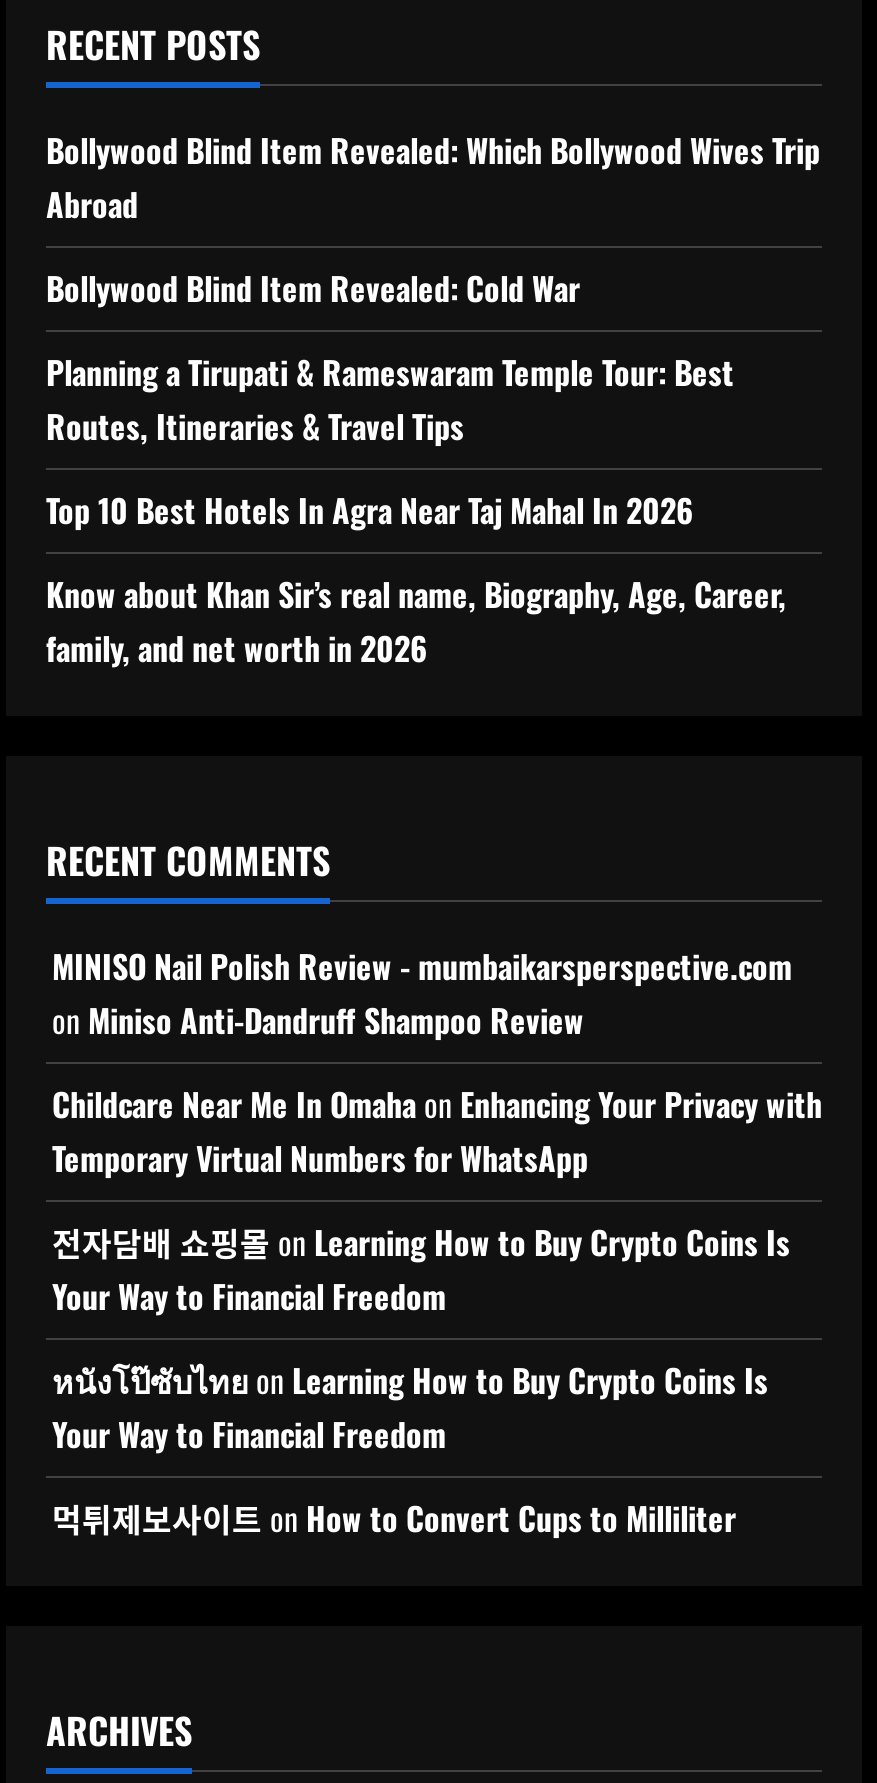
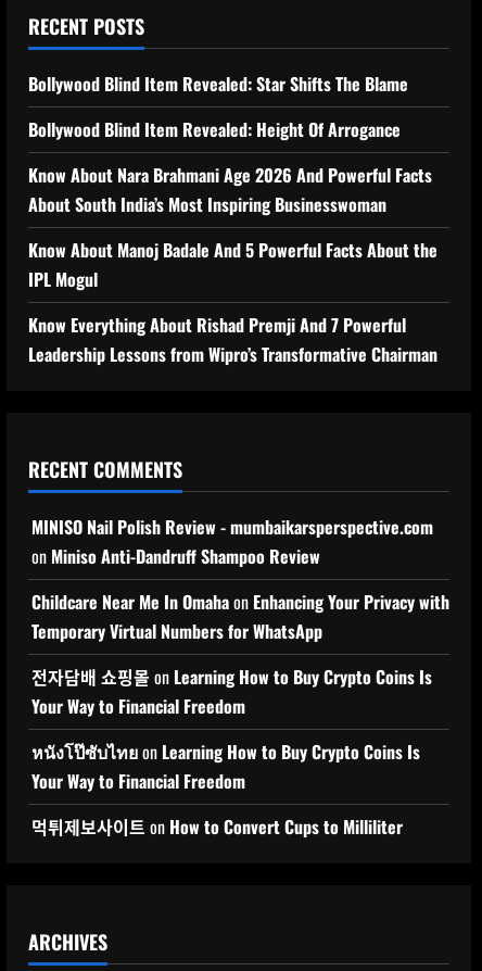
[46,126,820,228] Bollywood Blind Item Revealed: Which Bollywood Wives Trip | Abroad -> [28,70,408,97] Bollywood Blind Item Revealed: Star Shifts The Blame
[46,264,580,312] Bollywood Blind Item Revealed: Cold War -> [28,116,401,142] Bollywood Blind Item Revealed: Height Of Arrogance
[46,348,734,450] Planning a Tirupati & Rameswaram Temple Tour: Best | Routes, Itineraries & Travel Tips -> [28,162,432,217] Know About Nara Brahmani Age 2026 And Powerful Facts | About South India’s Most Inspiring Businesswoman
[46,486,694,534] Top 10 Best Hotels In Agra Near Taj Mahal In 2026 -> [28,237,437,292] Know About Manoj Badale And 5 Powerful Facts About the | IPL Mogul
[46,570,786,672] Know about Khan Sir’s real name, Biography, Age, Career, | family, and net worth in 2026 -> [28,312,437,367] Know Everything About Rishad Premji And 7 Powerful | Leadership Lessons from Wipro’s Transformative Chairman

